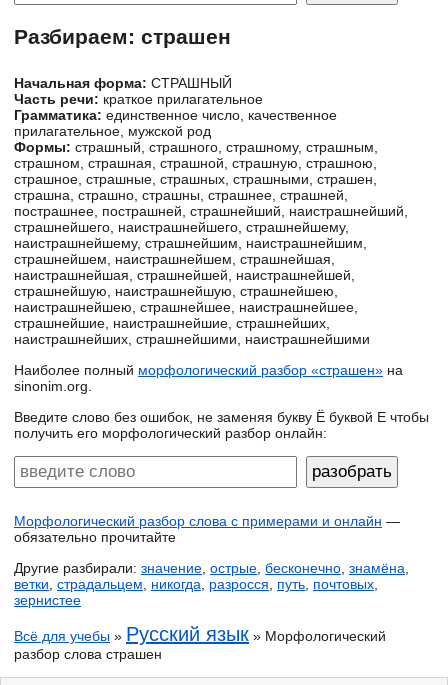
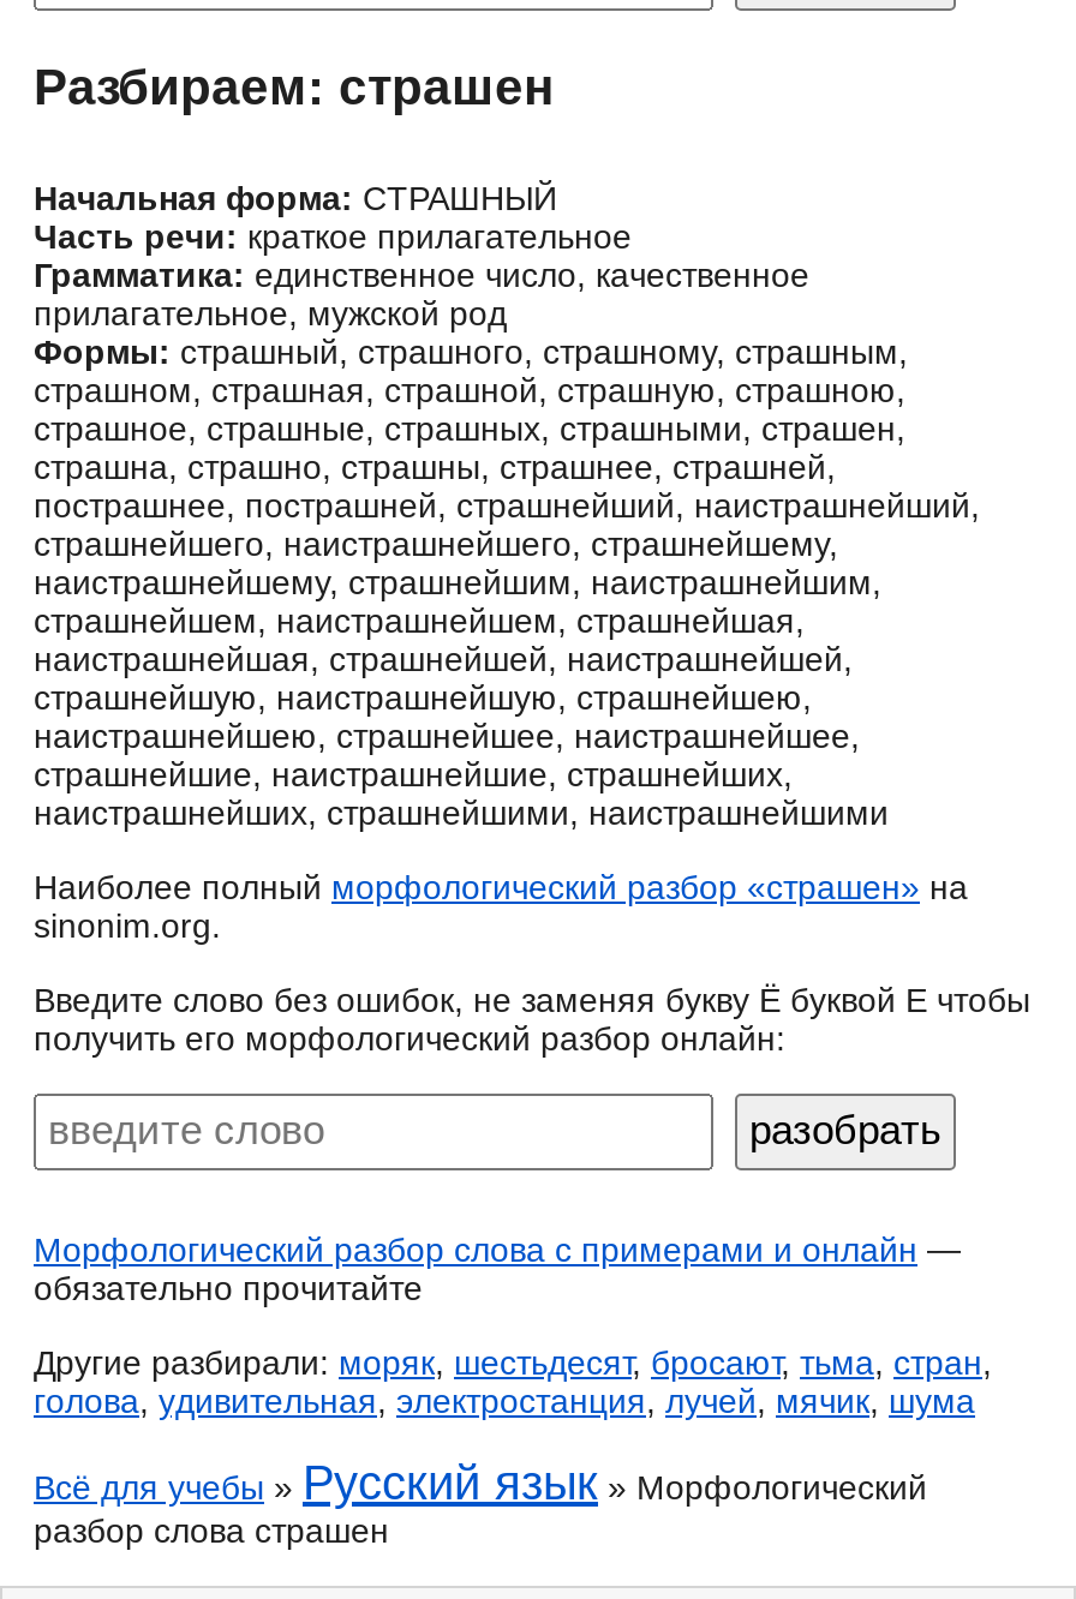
[14,560,409,608] Другие разбирали: значение, острые, бесконечно, знамёна, | ветки, страдальцем, никогда, разросся, путь, почтовых, | зернистее -> [34,1343,992,1420] Другие разбирали: моряк, шестьдесят, бросают, тьма, стран, | голова, удивительная, электростанция, лучей, мячик, шума

